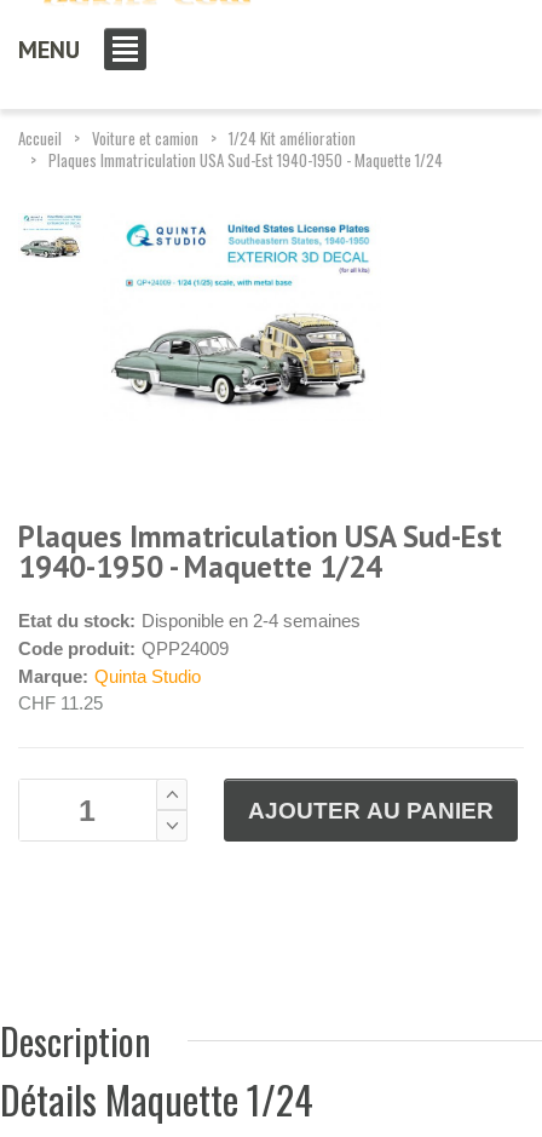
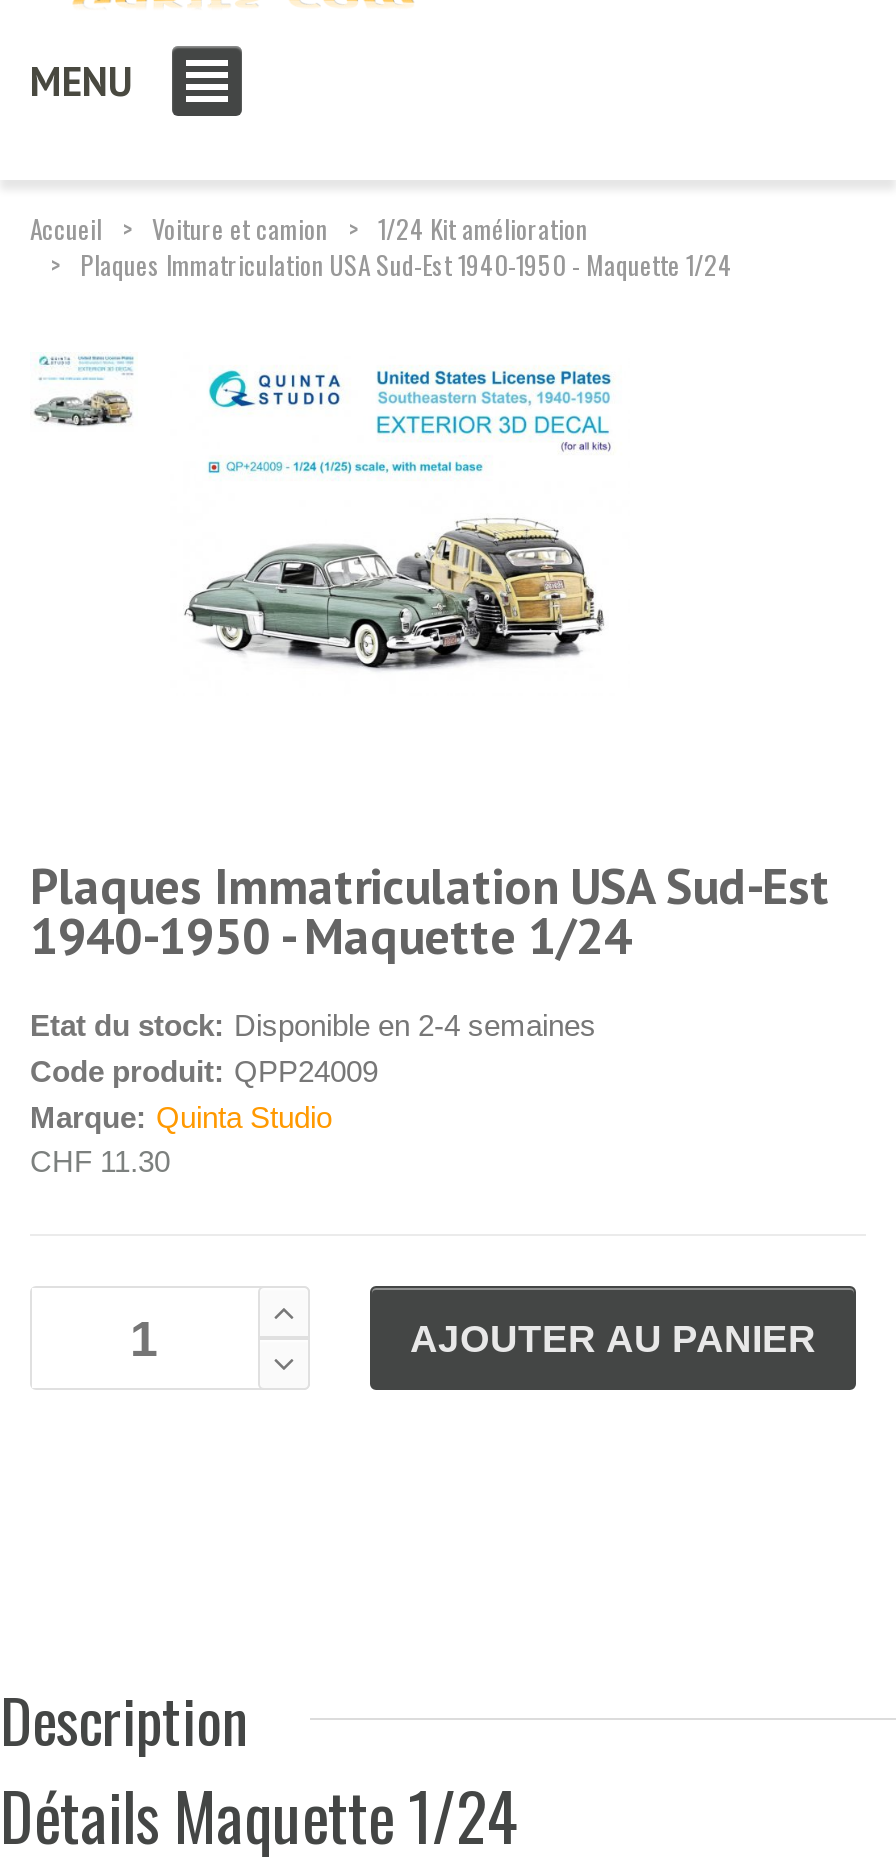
[18,693,103,713] CHF 11.25 -> [30,1144,170,1178] CHF 11.30

